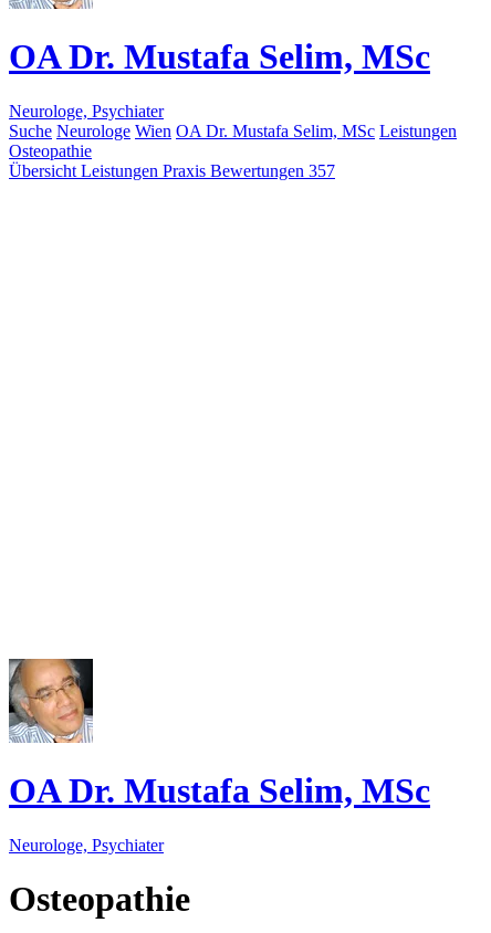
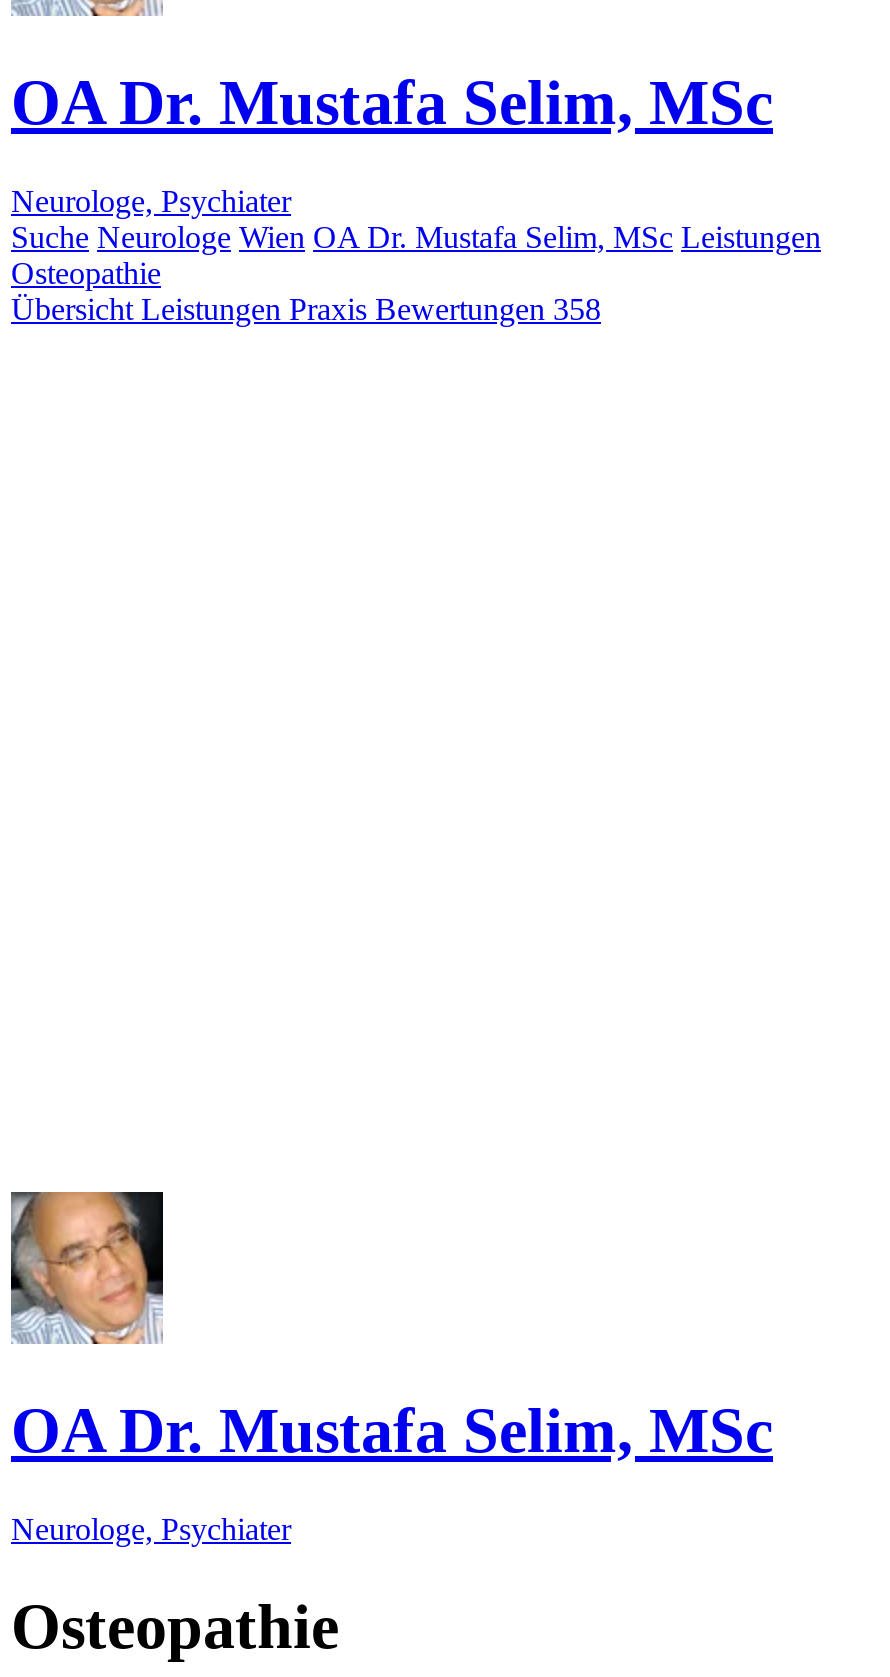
[9,161,335,180] Übersicht Leistungen Praxis Bewertungen 357 -> [11,292,601,326] Übersicht Leistungen Praxis Bewertungen 358

